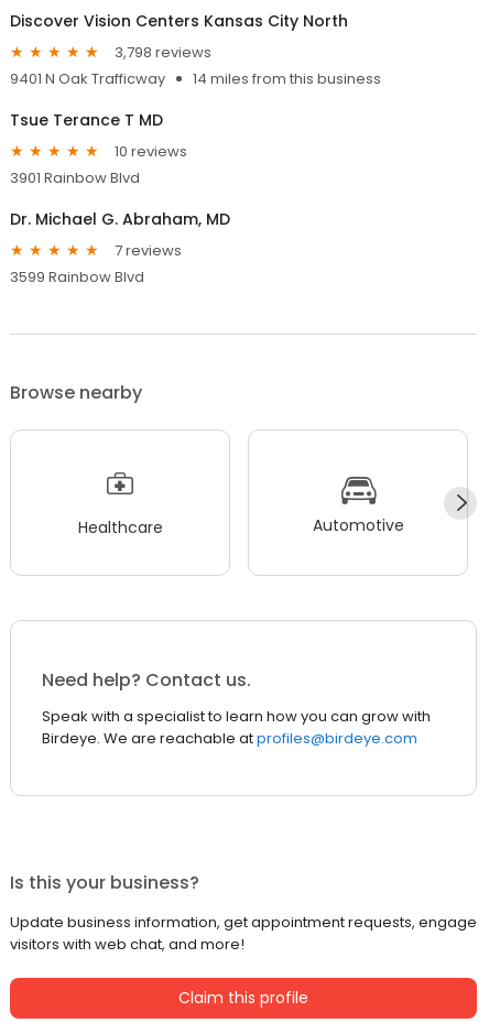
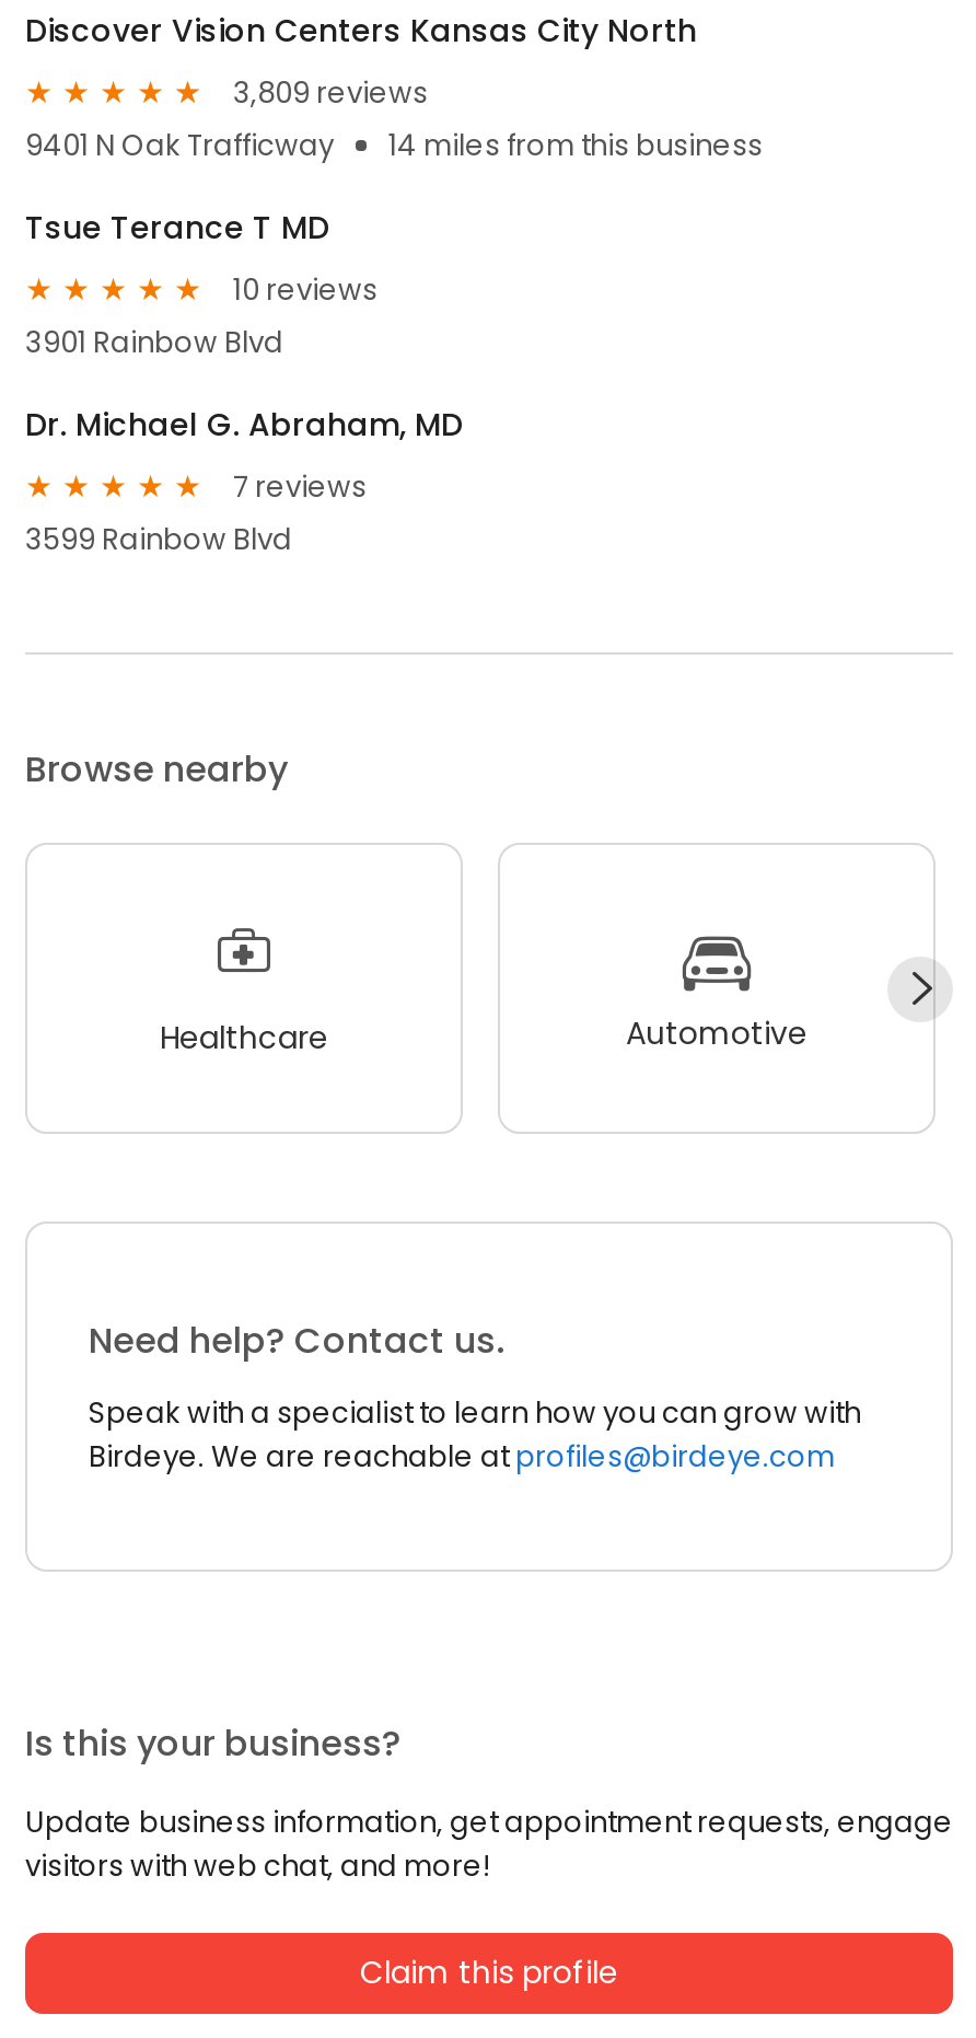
[115,42,211,62] 3,798 reviews -> [233,72,428,113] 3,809 reviews

